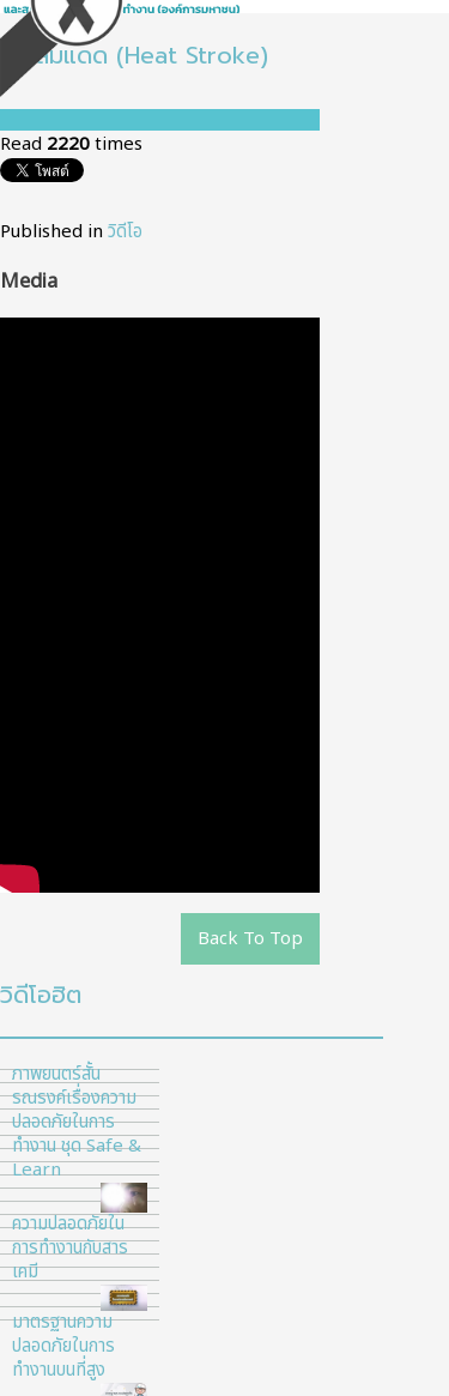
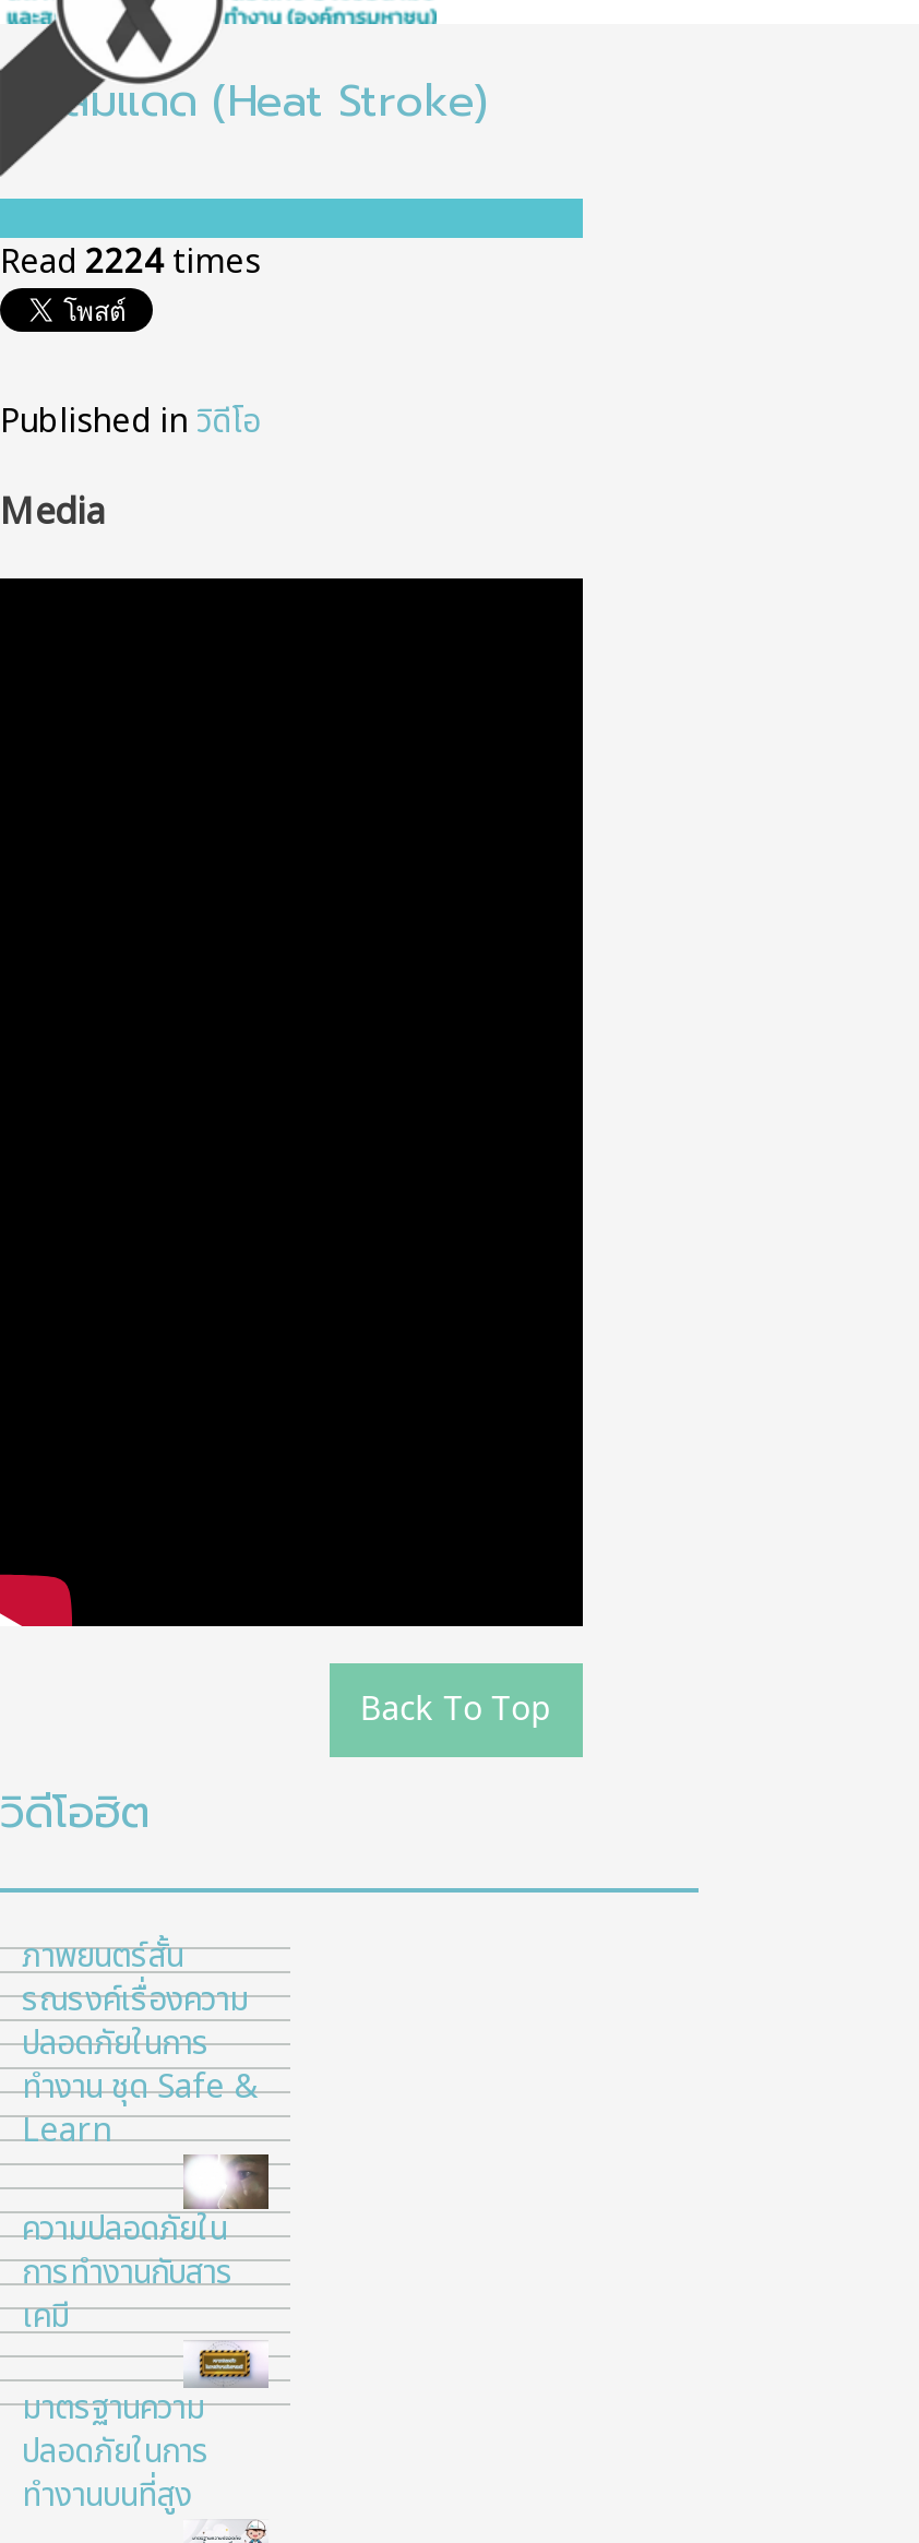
[0,131,142,158] Read 2220 times -> [0,238,260,288] Read 2224 times

